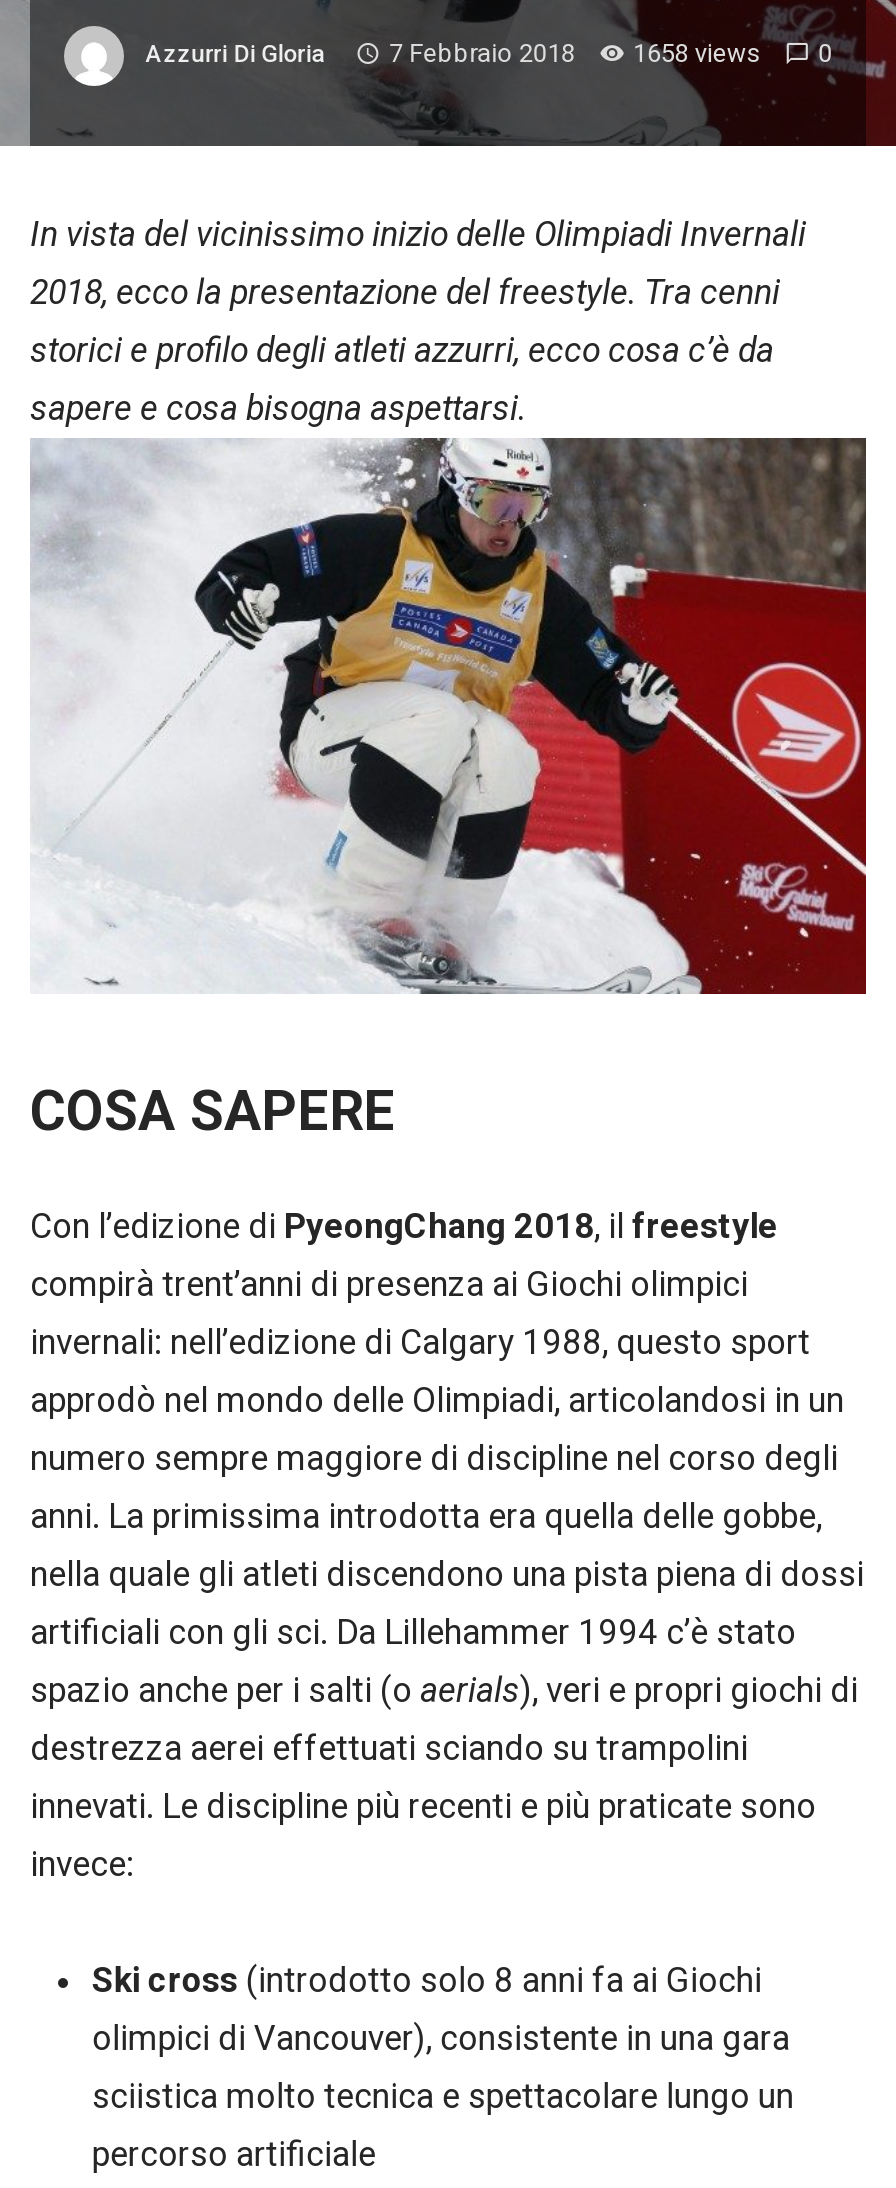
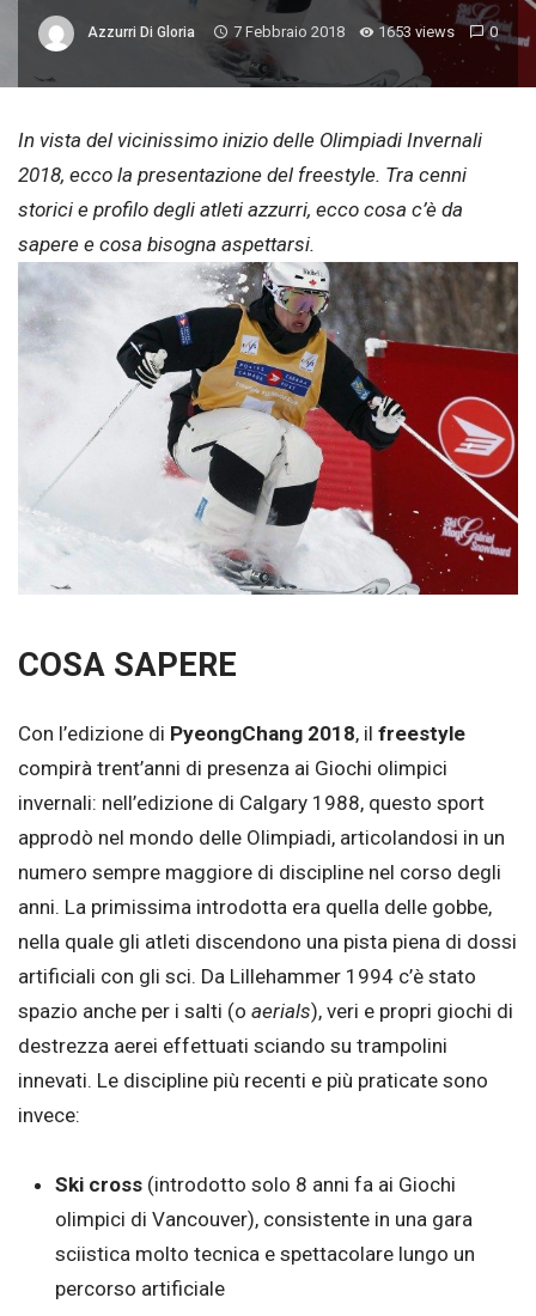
[389,39,833,69] 7 Febbraio 2018 1658 views 0 -> [233,23,498,41] 7 Febbraio 2018 1653 views 0

